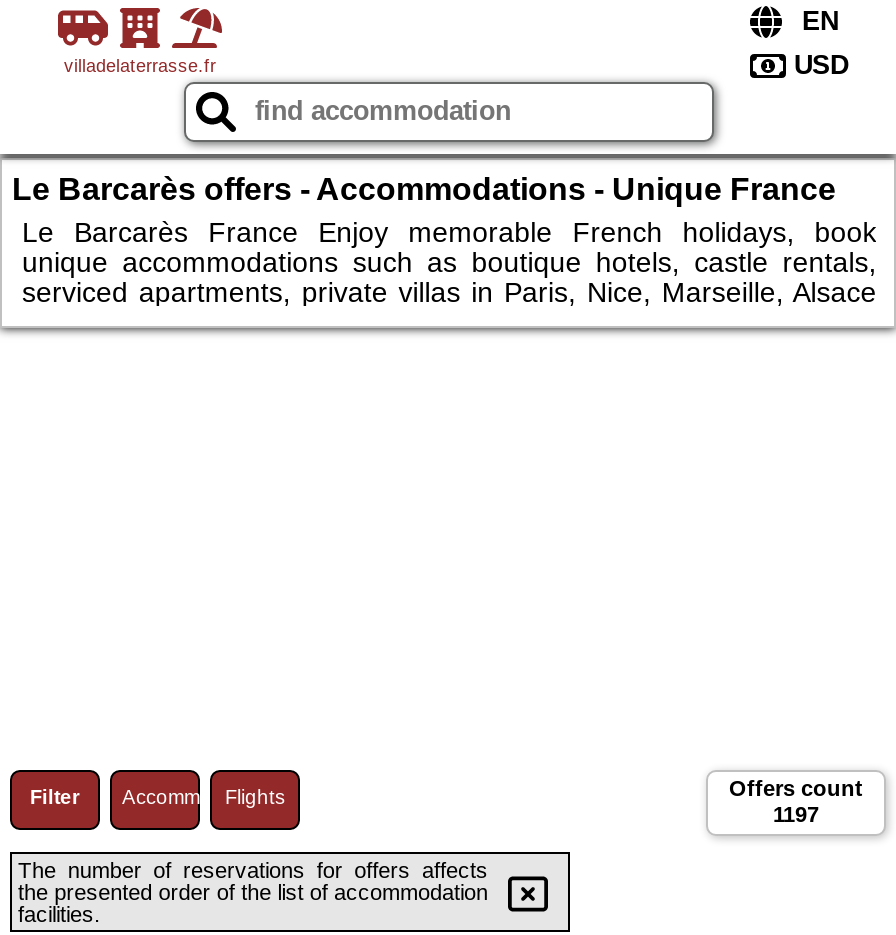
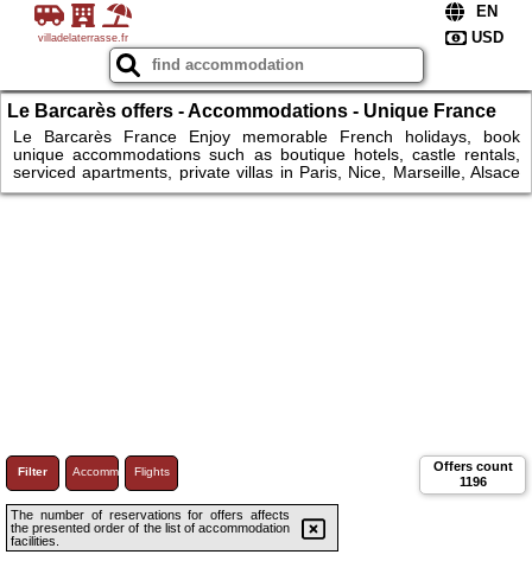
[773,802,819,826] 1197 -> [459,474,486,489] 1196

